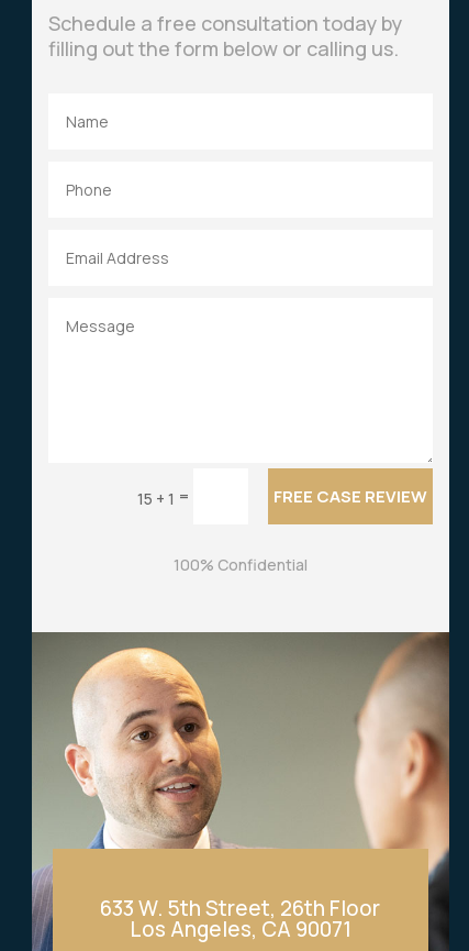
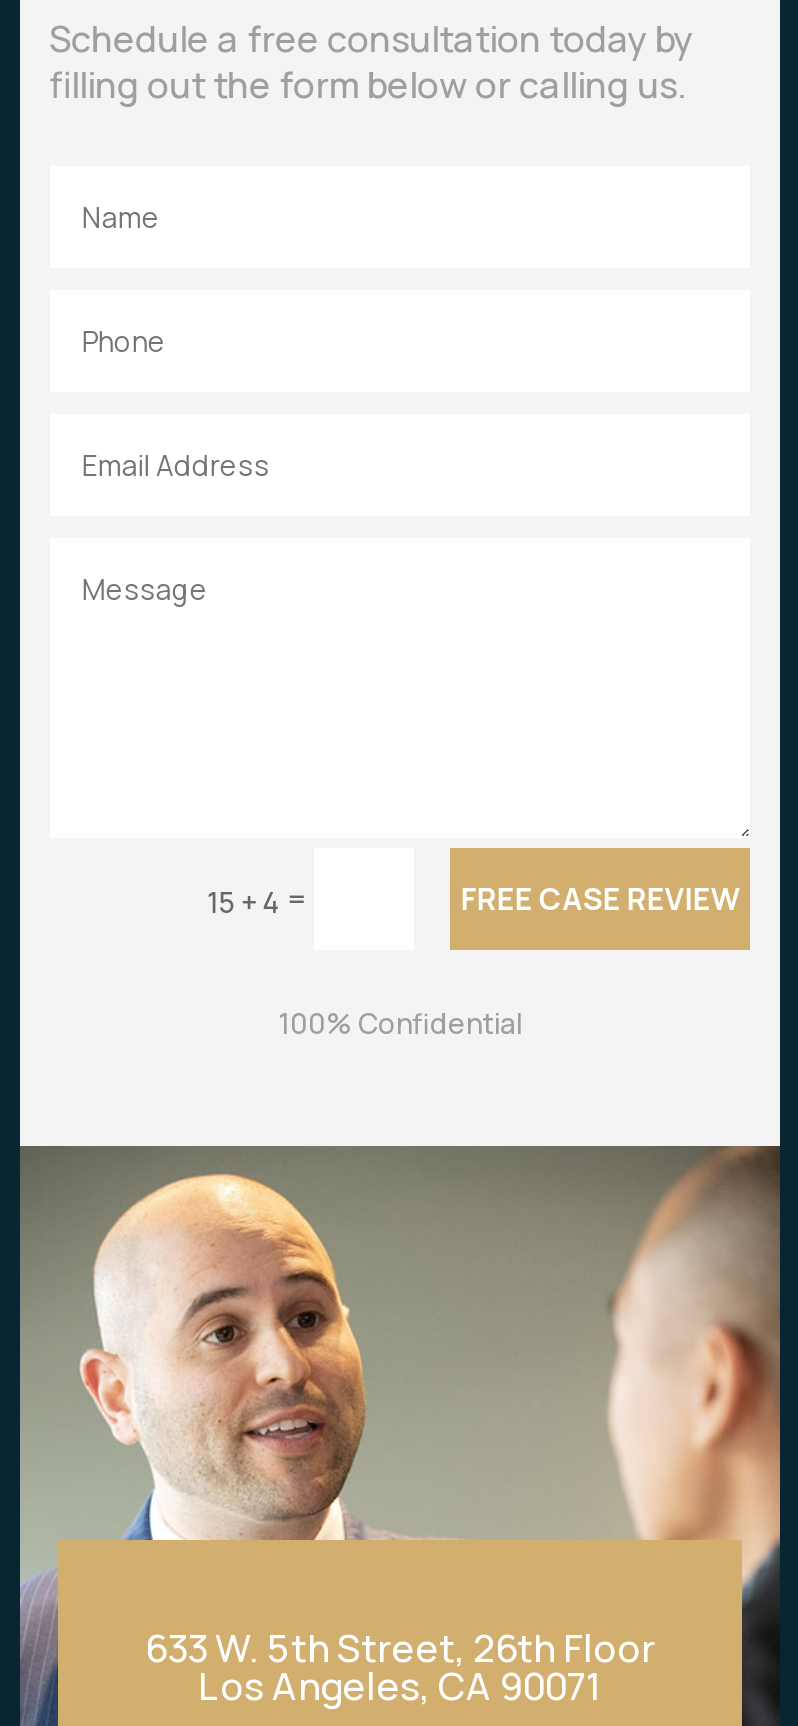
[138,486,194,509] 15 + 1 = -> [207,881,315,922] 15 + 4 =

